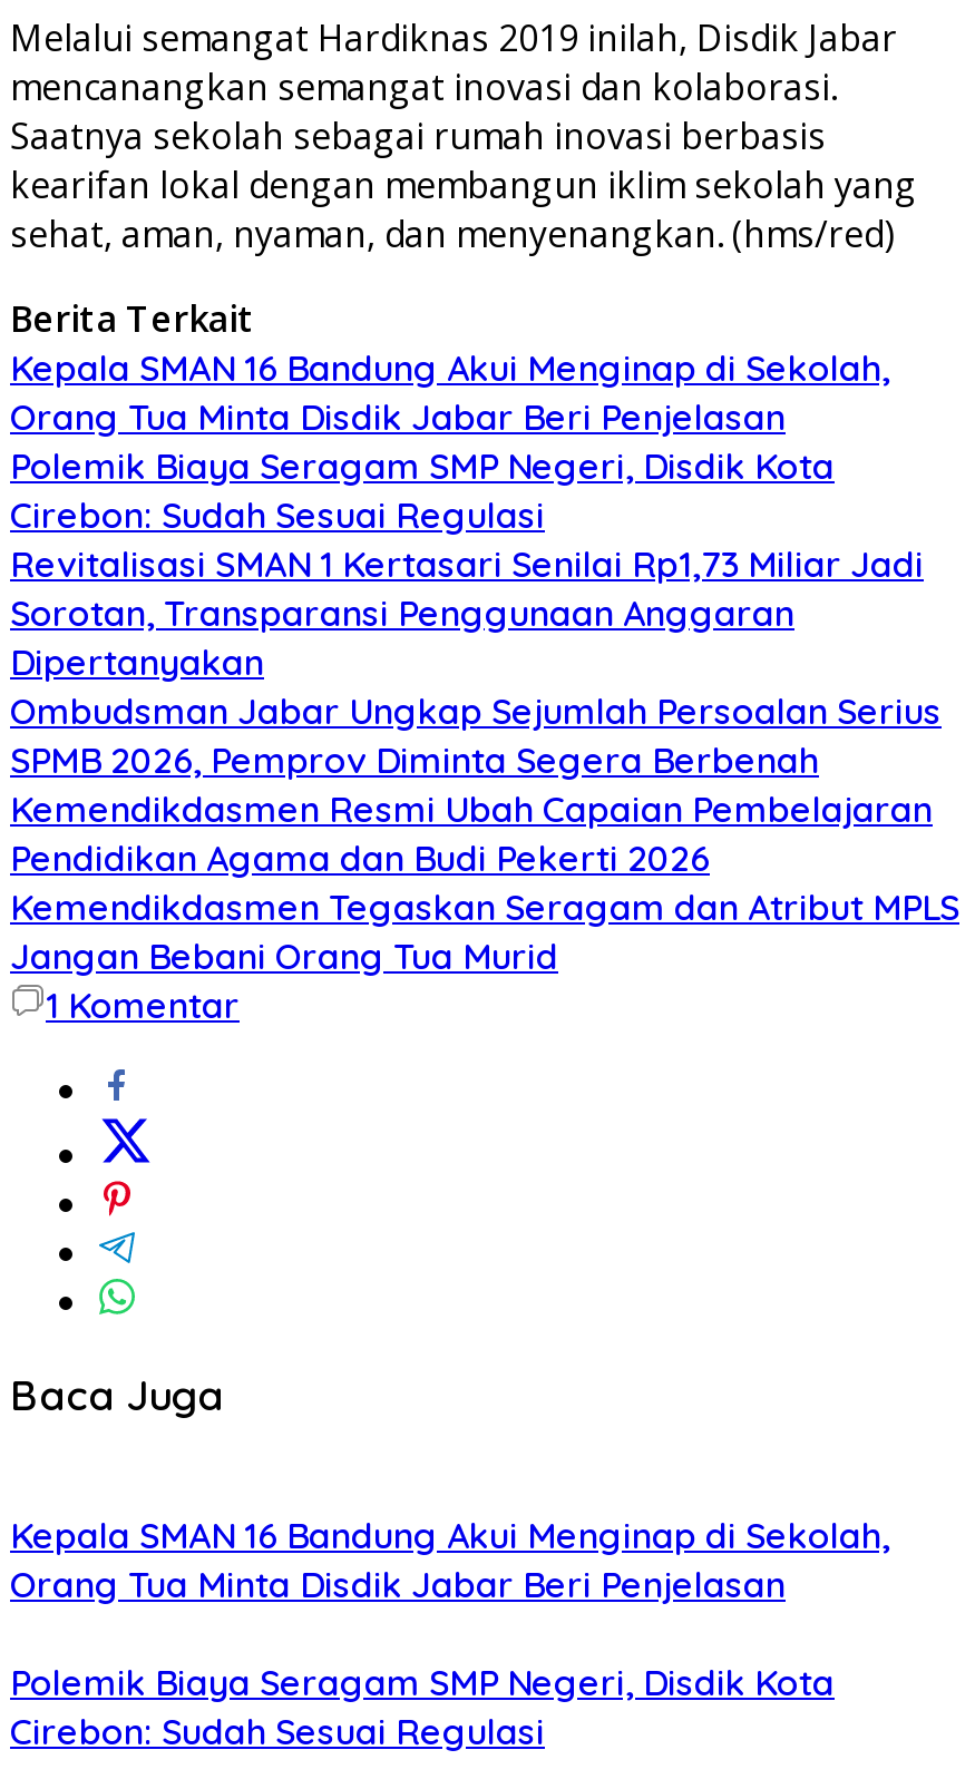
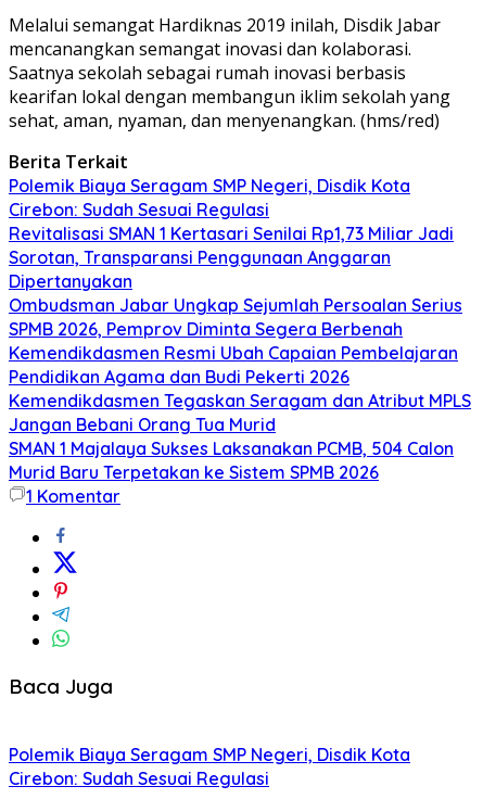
[10,345,890,438] Kepala SMAN 16 Bandung Akui Menginap di Sekolah, | Orang Tua Minta Disdik Jabar Beri Penjelasan -> none
none -> [9,437,454,483] SMAN 1 Majalaya Sukses Laksanakan PCMB, 504 Calon | Murid Baru Terpetakan ke Sistem SPMB 2026
[10,1513,890,1607] Kepala SMAN 16 Bandung Akui Menginap di Sekolah, | Orang Tua Minta Disdik Jabar Beri Penjelasan -> none

